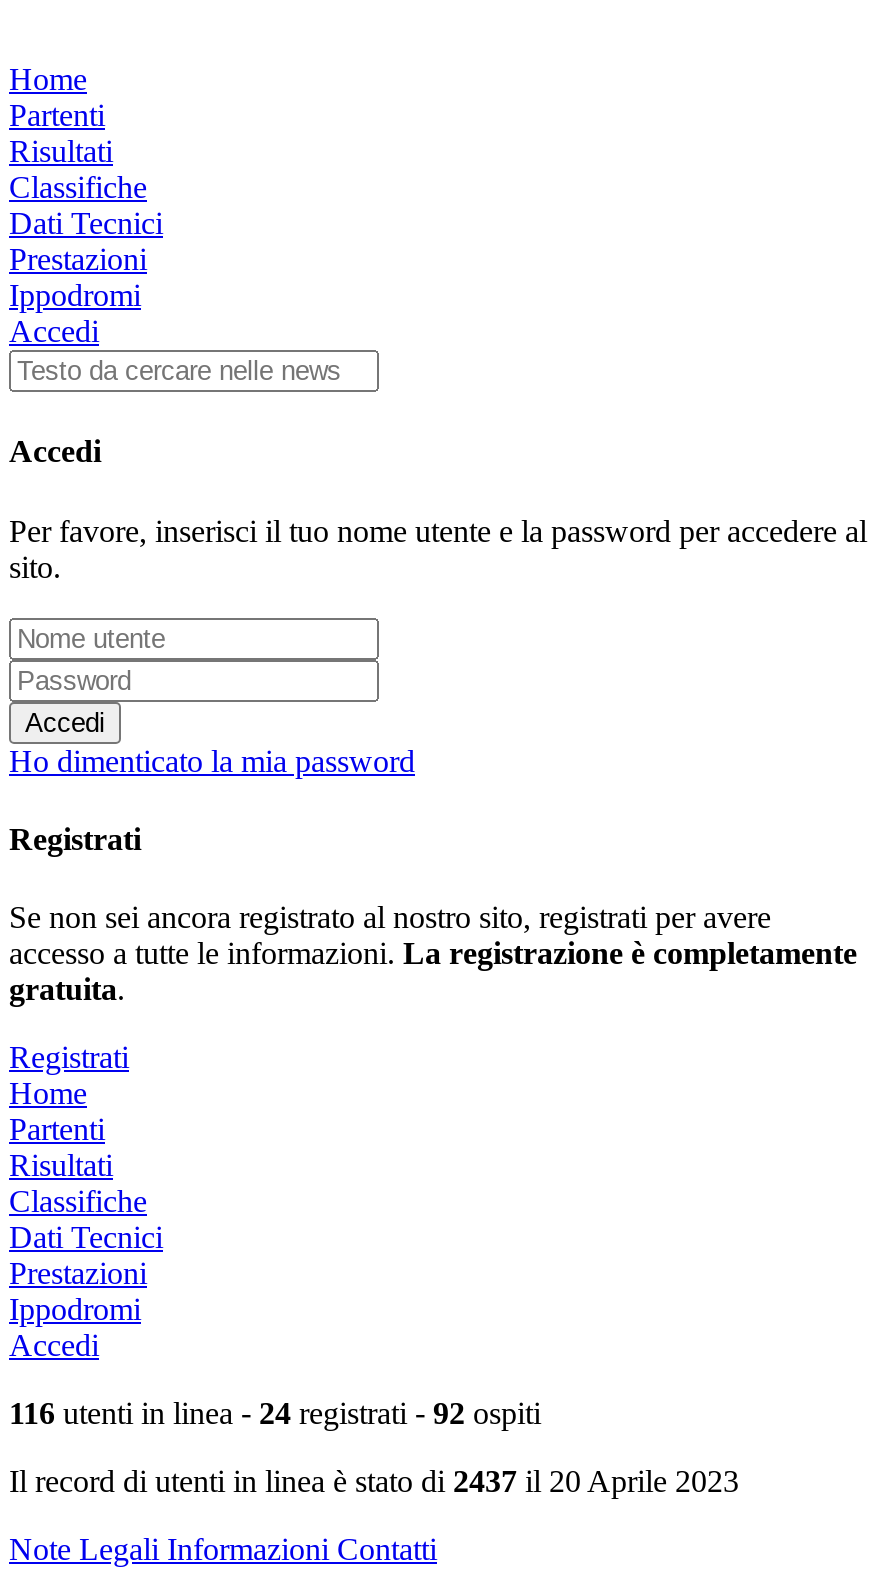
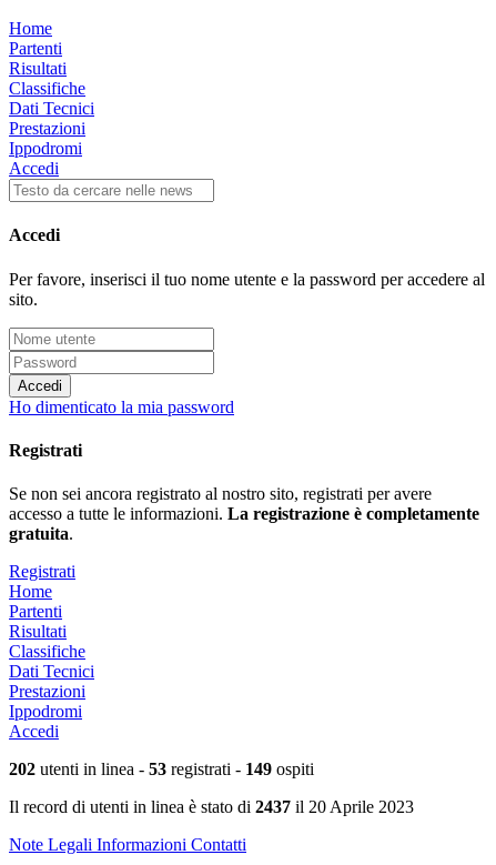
[9,1396,541,1430] 116 utenti in linea - 24 registrati - 92 ospiti -> [9,760,314,778] 202 utenti in linea - 53 registrati - 149 ospiti

